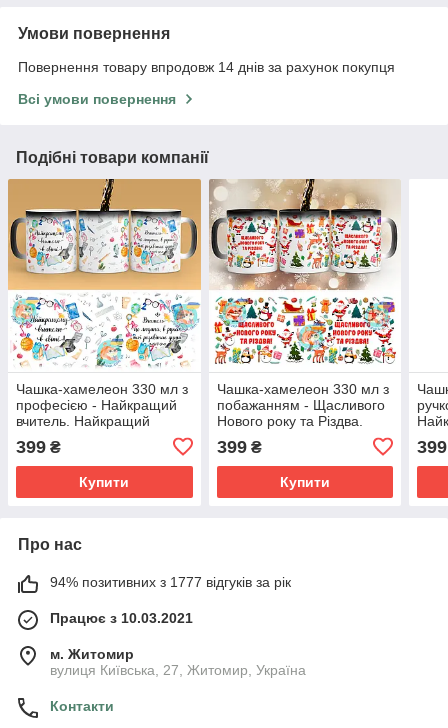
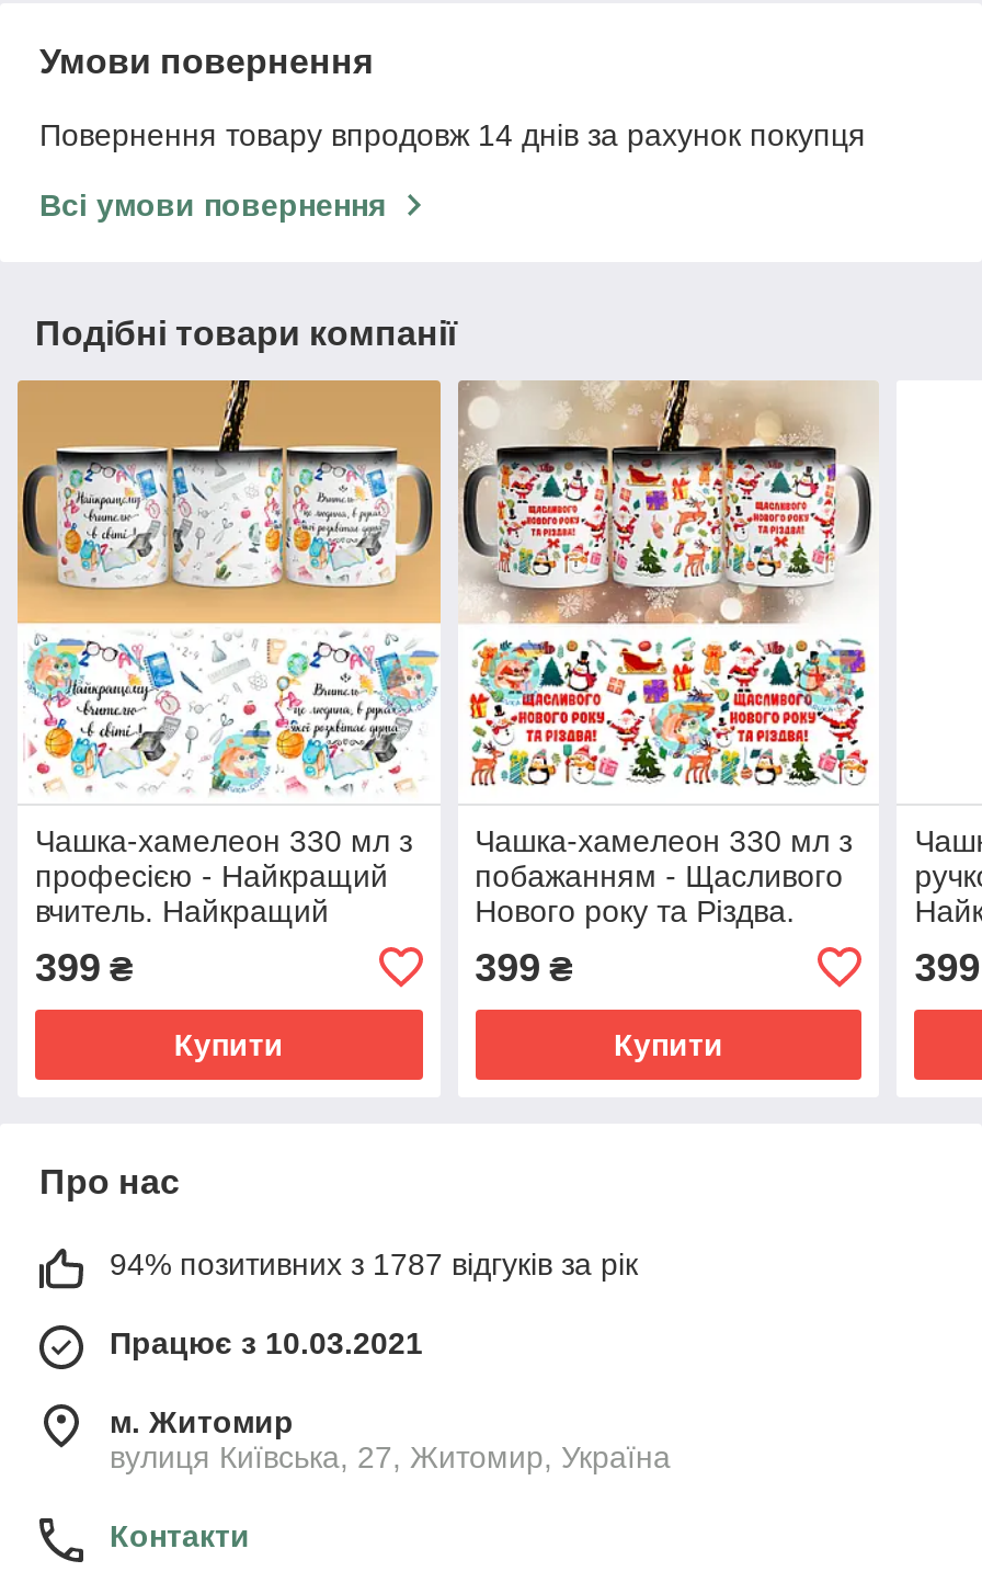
[50,574,291,590] 94% позитивних з 1777 відгуків за рік -> [110,1246,638,1281] 94% позитивних з 1787 відгуків за рік

